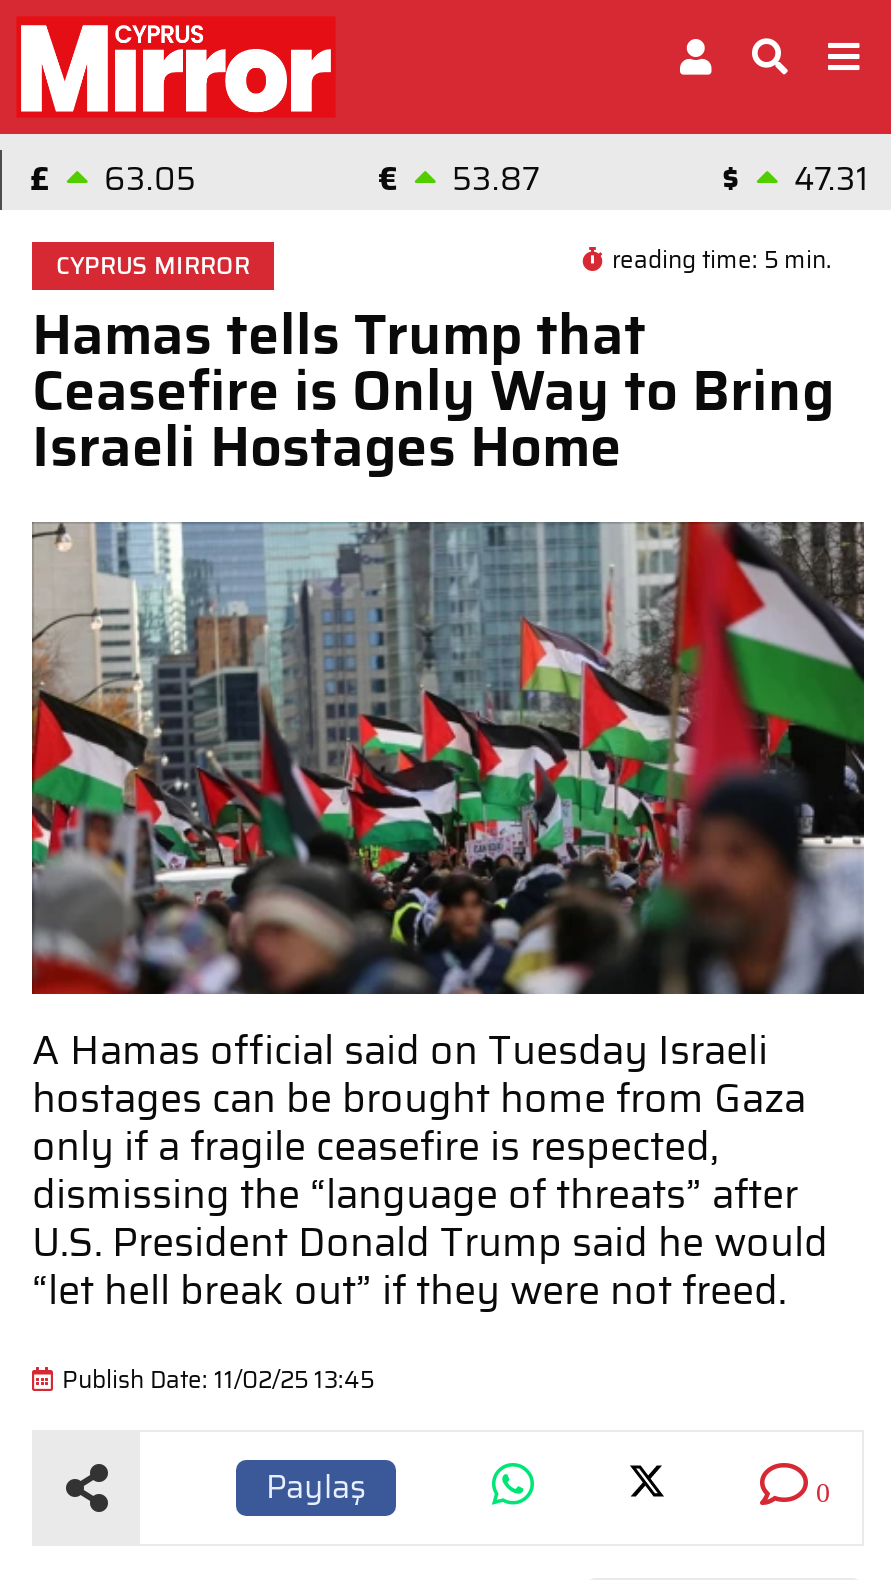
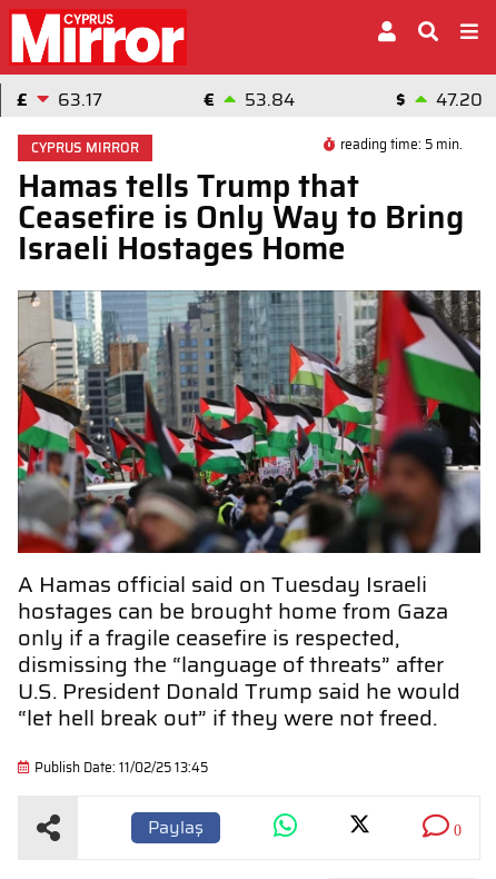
[104,153,196,203] 63.05 -> [58,85,102,113] 63.17
[452,153,540,203] 53.87 -> [245,85,295,113] 53.84
[794,153,868,203] 47.31 -> [436,85,483,113] 47.20

